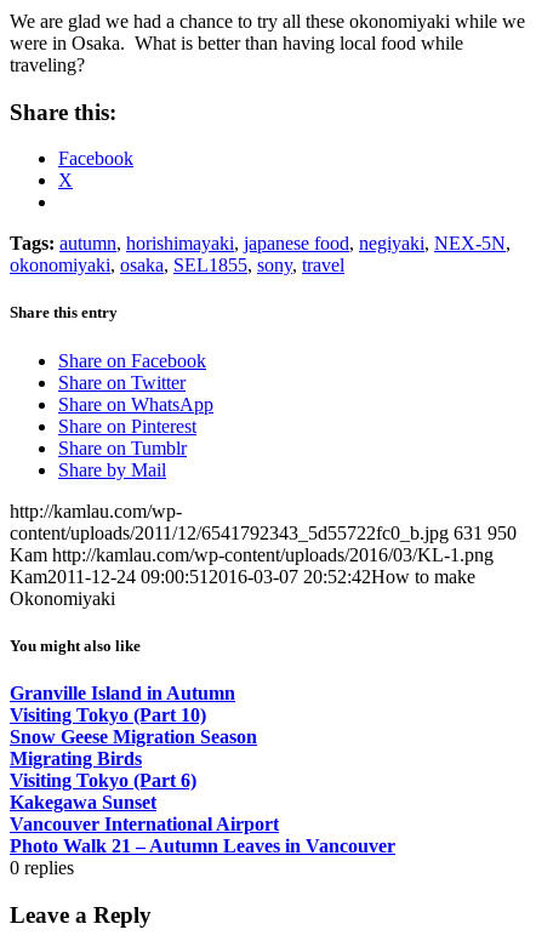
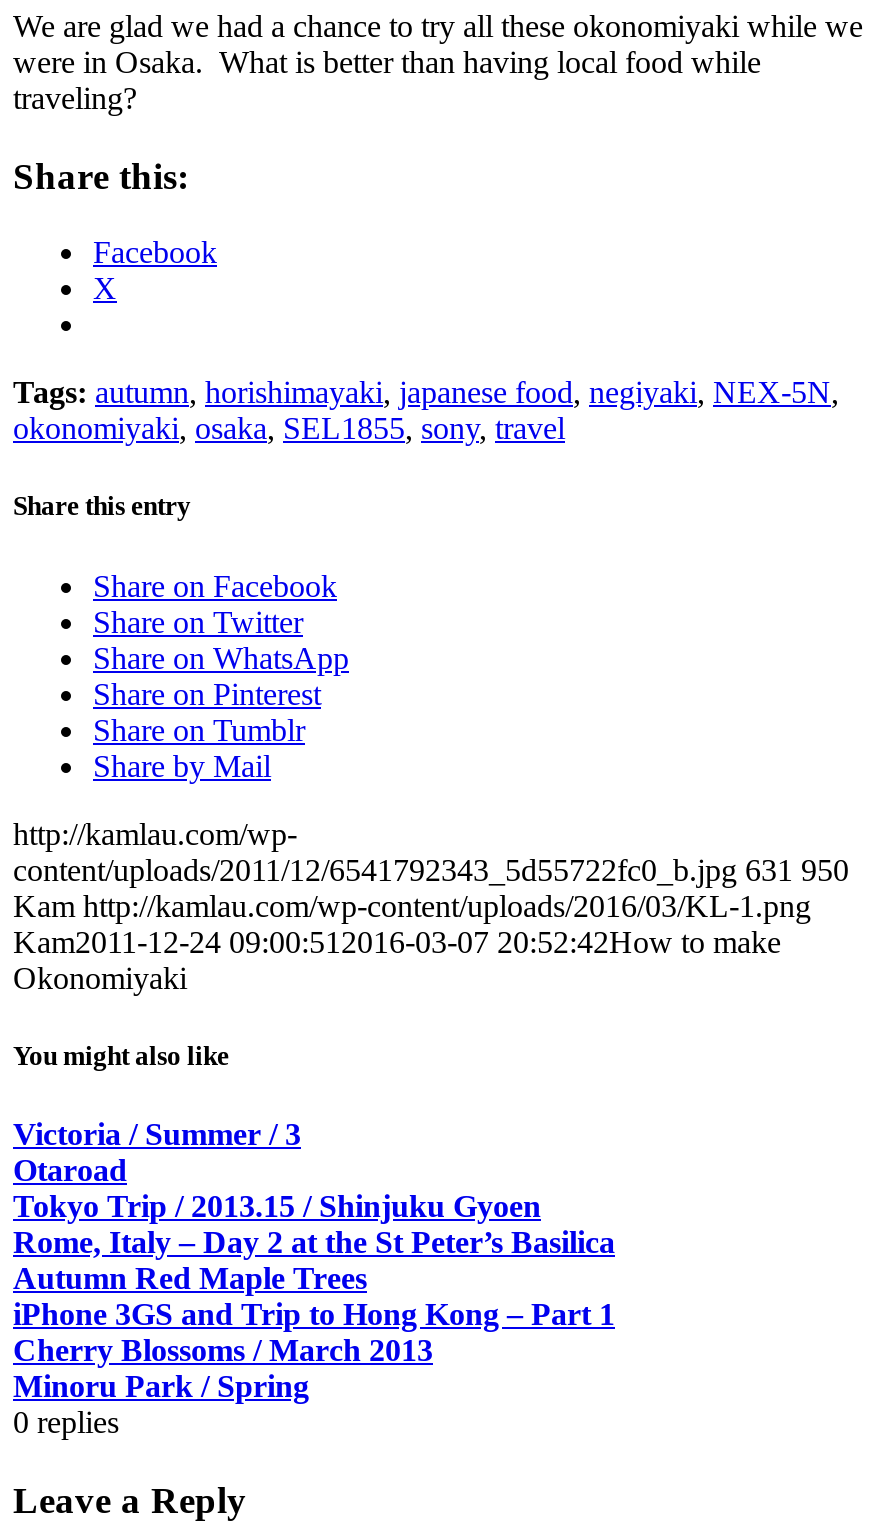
[10,683,395,856] Granville Island in Autumn | Visiting Tokyo (Part 10) | Snow Geese Migration Season | Migrating Birds | Visiting Tokyo (Part 6) | Kakegawa Sunset | Vancouver International Airport | Photo Walk 21 – Autumn Leaves in Vancouver -> [13,1117,615,1403] Victoria / Summer / 3 | Otaroad | Tokyo Trip / 2013.15 / Shinjuku Gyoen | Rome, Italy – Day 2 at the St Peter’s Basilica | Autumn Red Maple Trees | iPhone 3GS and Trip to Hong Kong – Part 1 | Cherry Blossoms / March 2013 | Minoru Park / Spring

